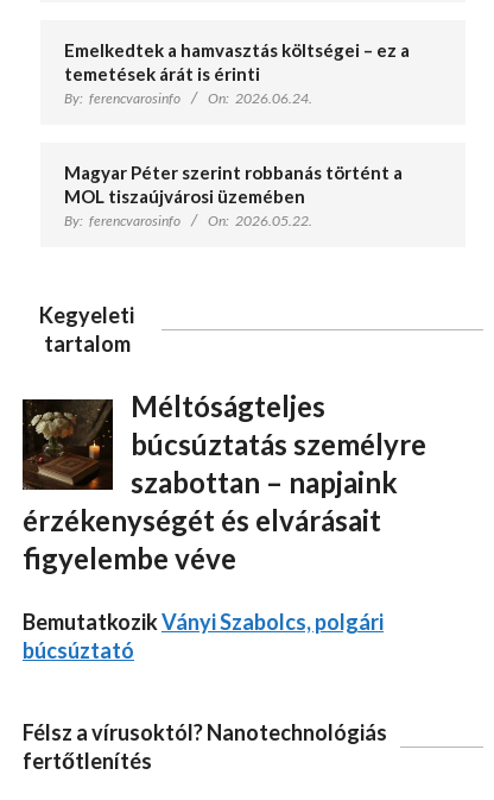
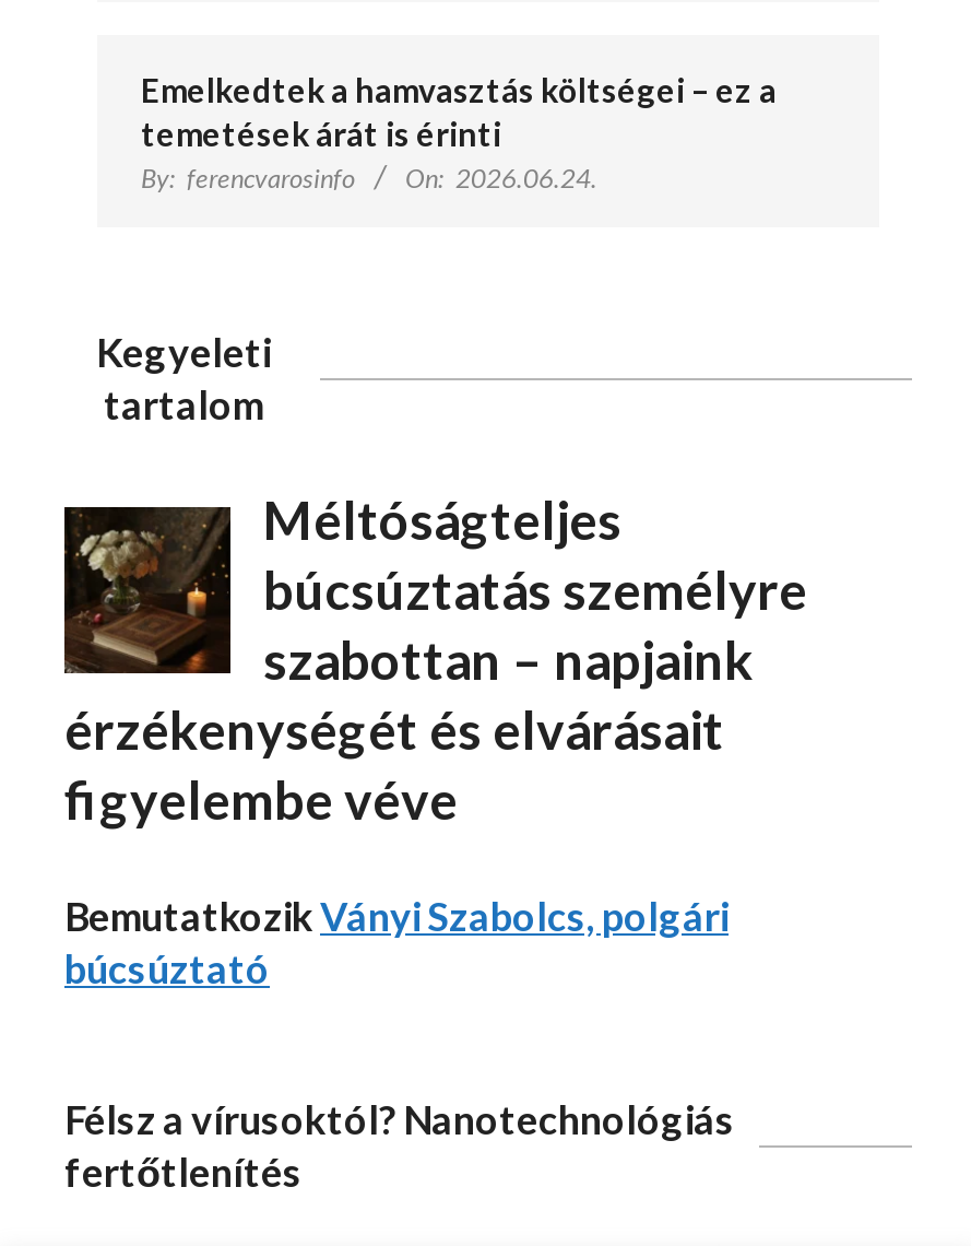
[64,162,403,229] Magyar Péter szerint robbanás történt a | MOL tiszaújvárosi üzemében | By: ferencvarosinfo | On: 2026.05.22. -> none

